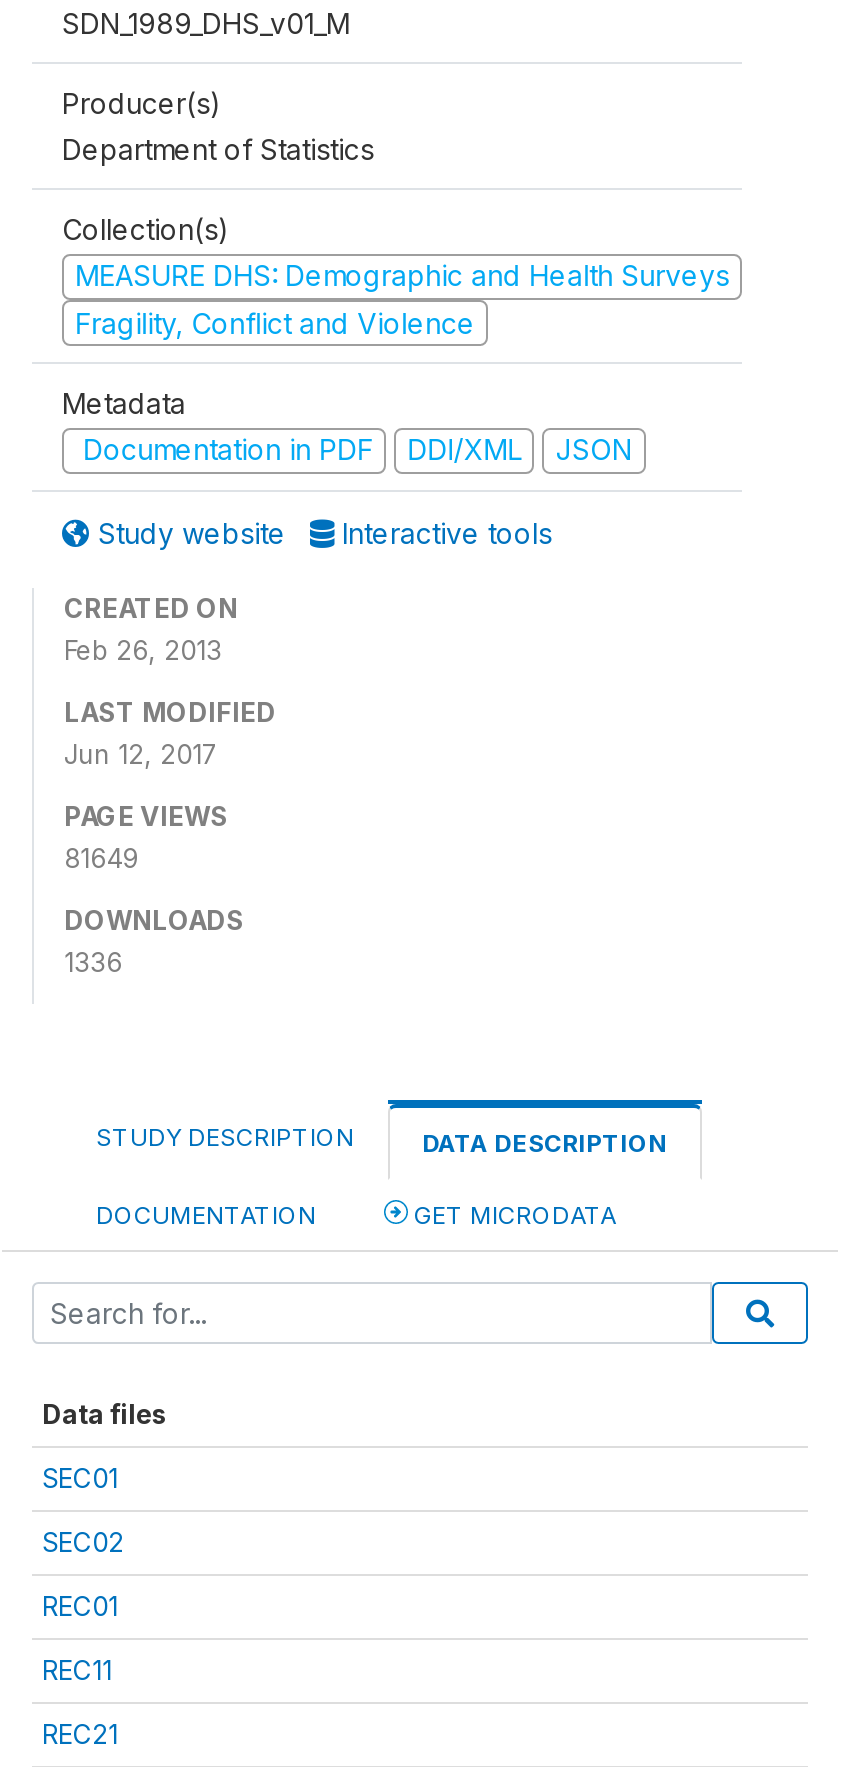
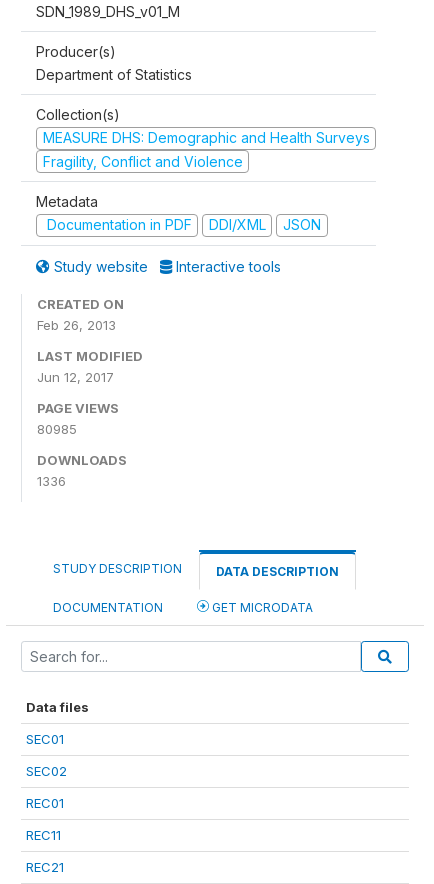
[64,841,138,873] 81649 -> [37,420,77,436] 80985

